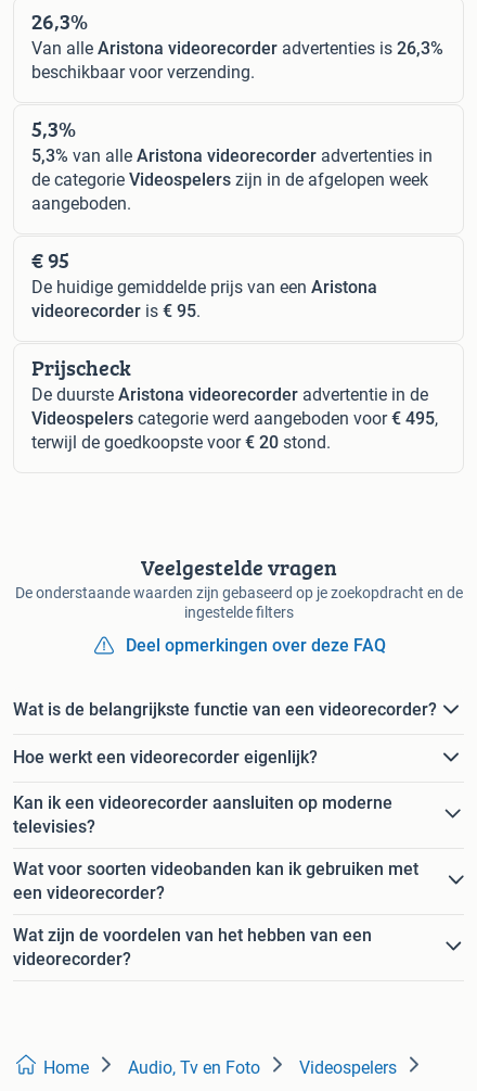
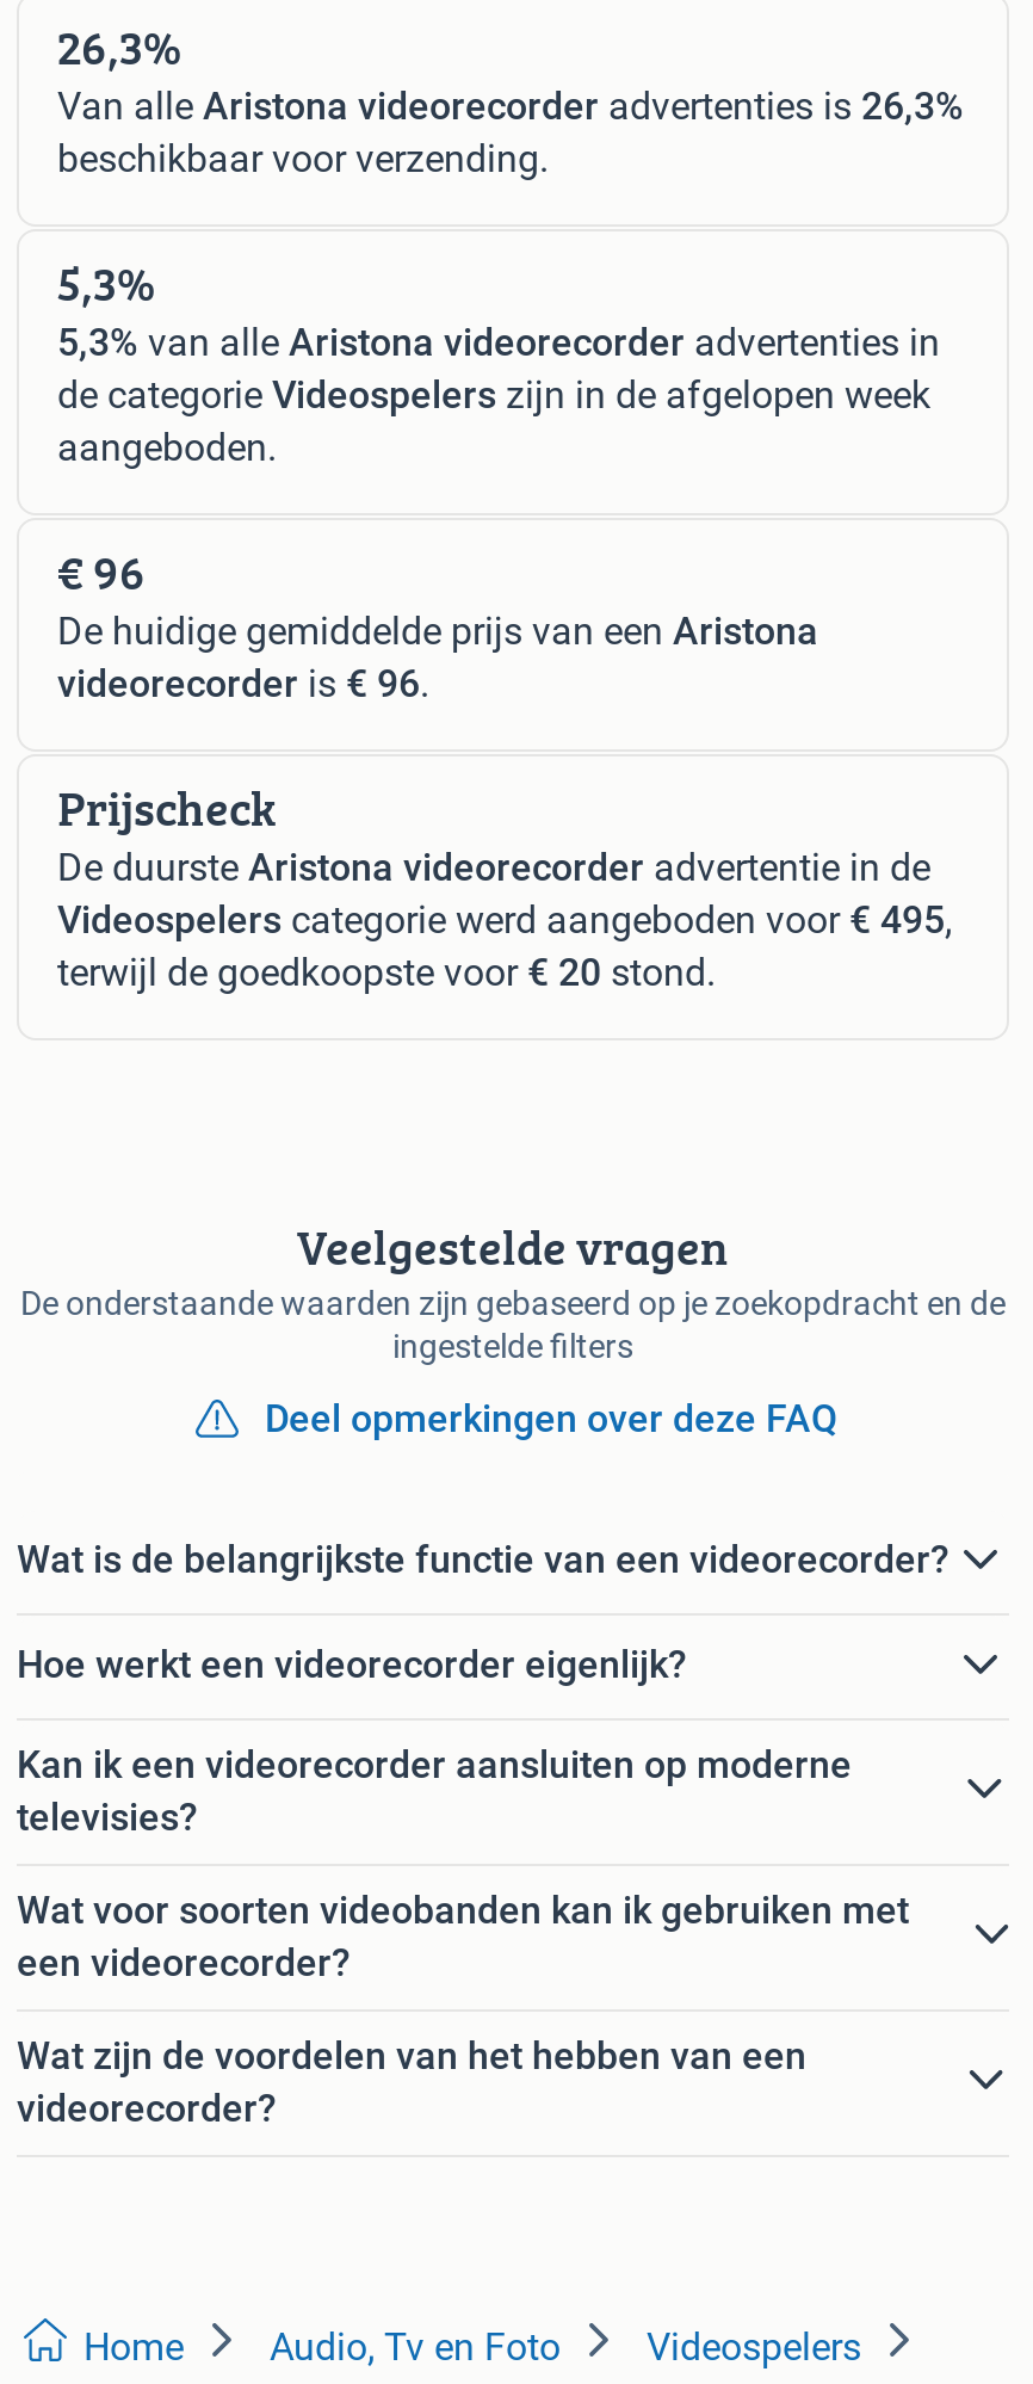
[31,244,69,276] € 95 -> [57,536,146,606] € 96
[31,300,201,321] videorecorder is € 95. -> [57,661,429,706] videorecorder is € 96.

